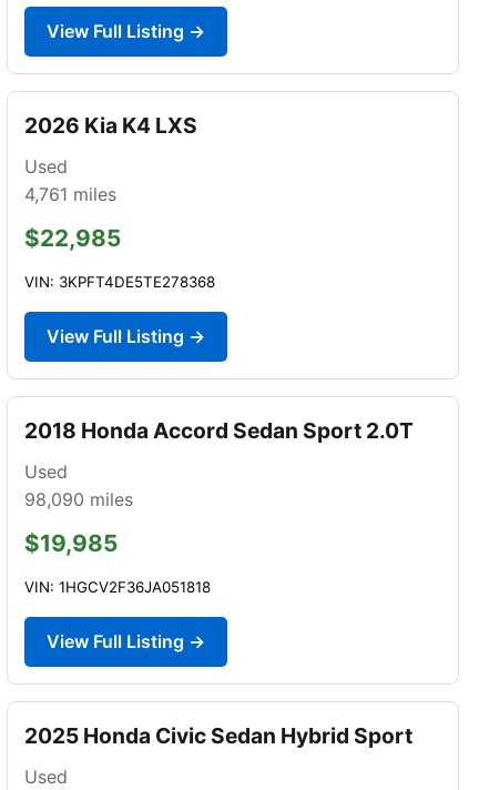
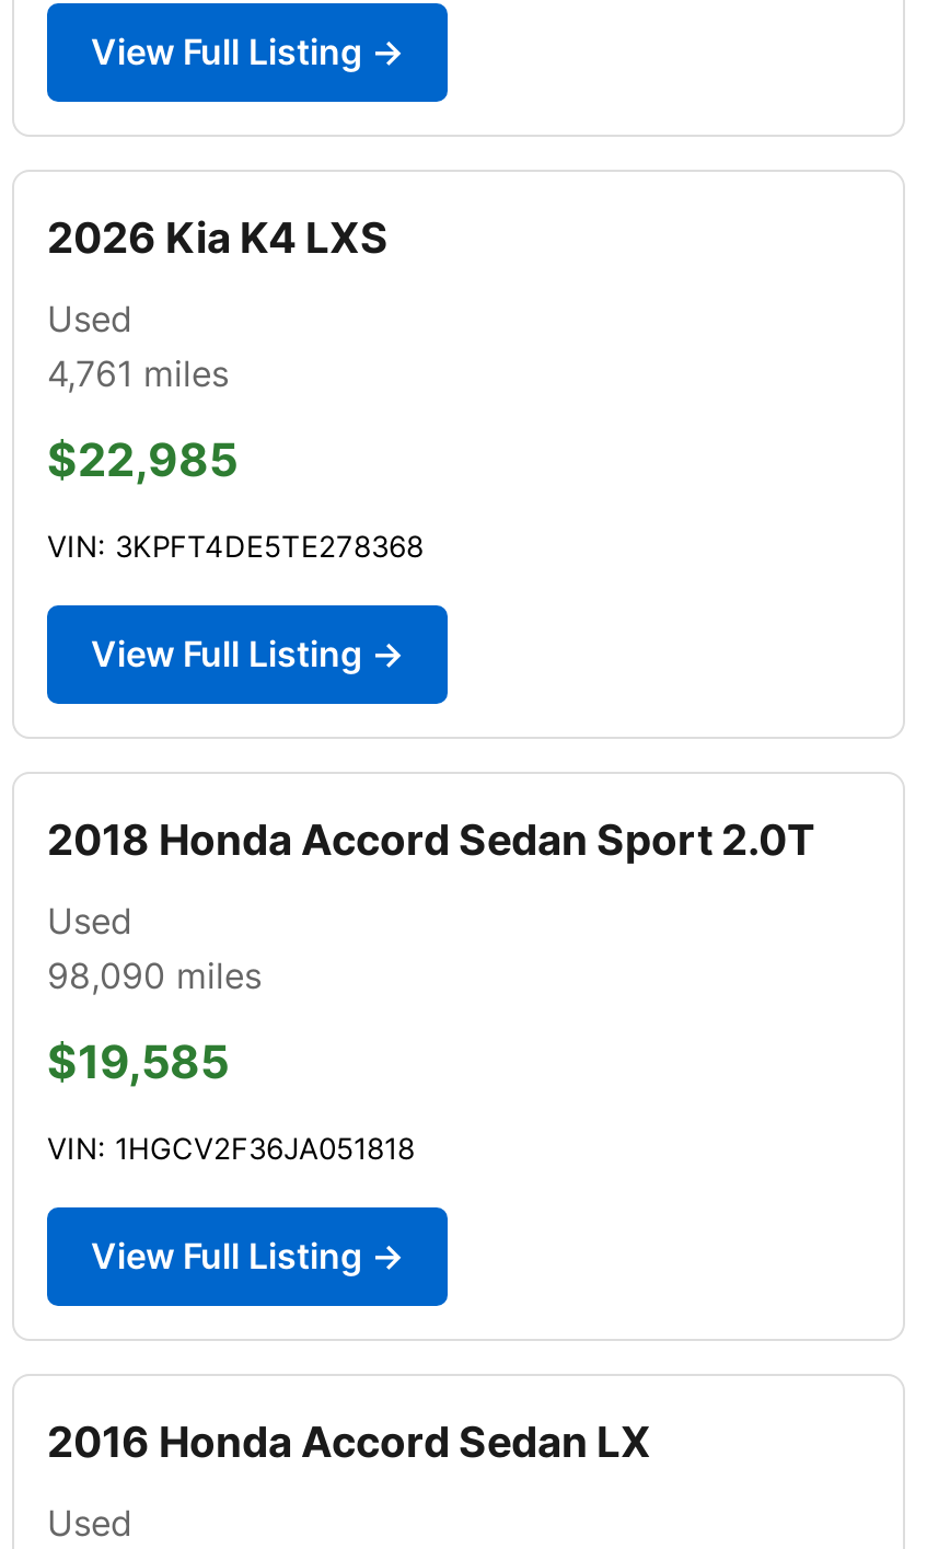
[24,529,118,557] $19,985 -> [47,1034,229,1089] $19,585
[24,722,412,749] 2025 Honda Civic Sedan Hybrid Sport -> [47,1415,651,1468] 2016 Honda Accord Sedan LX

